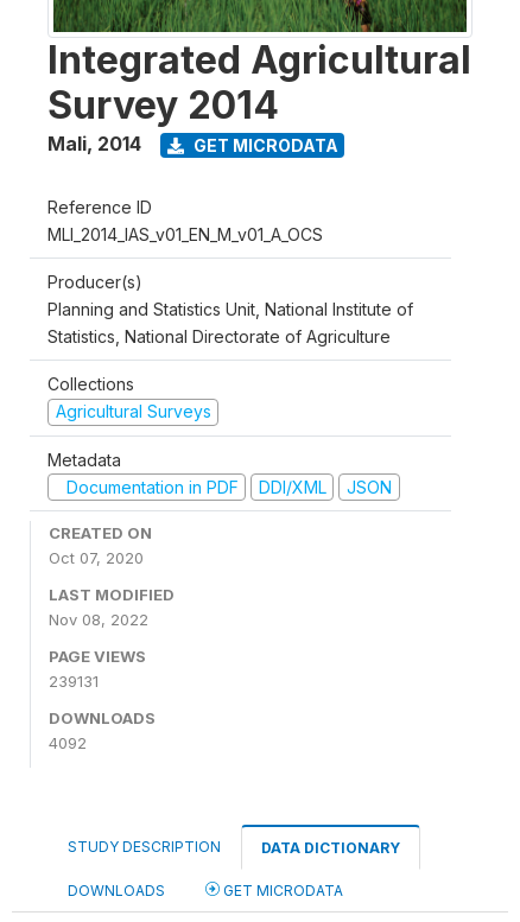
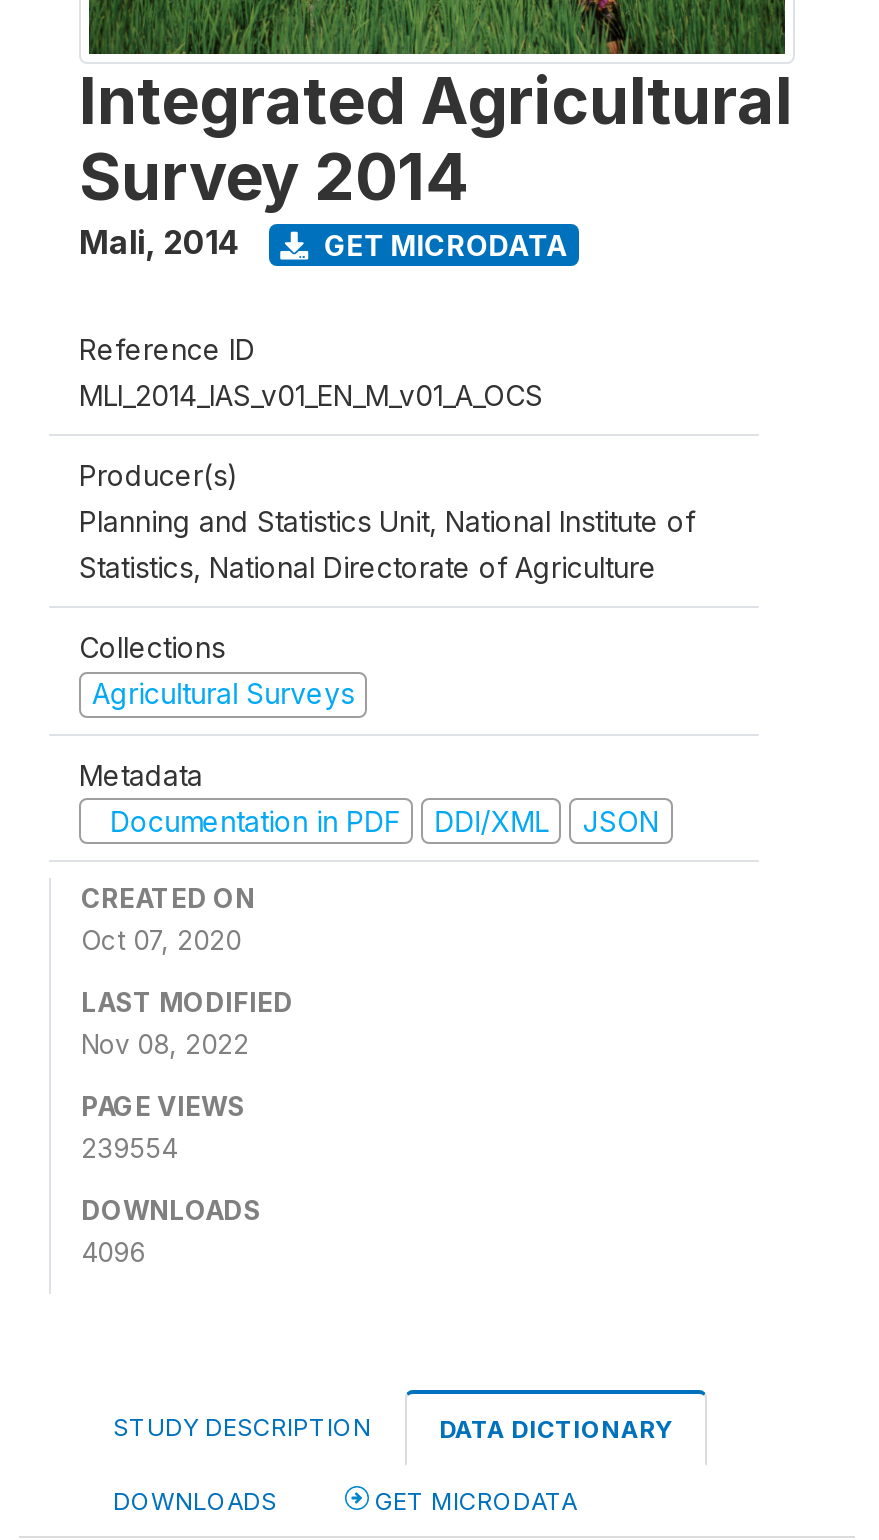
[49,672,99,691] 239131 -> [81,1132,177,1164] 239554
[49,733,87,752] 4092 -> [81,1236,145,1268] 4096

